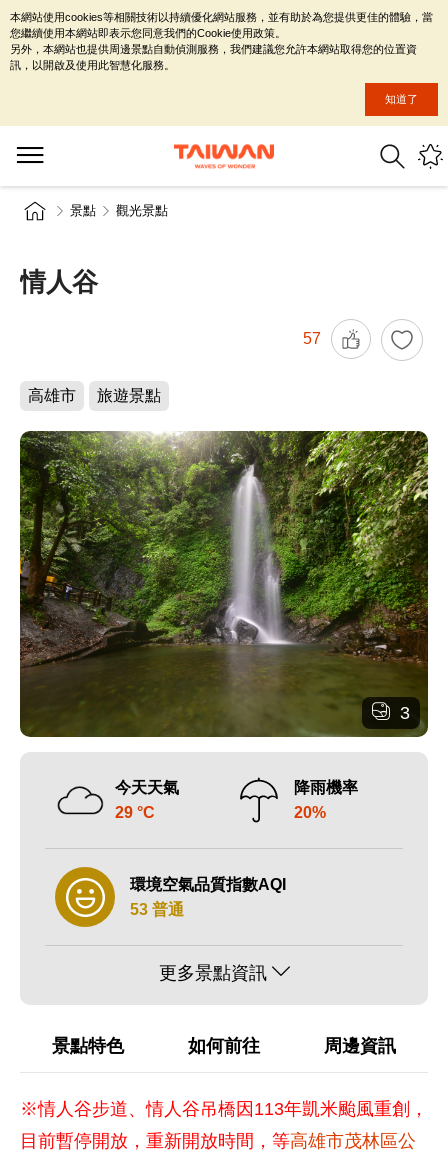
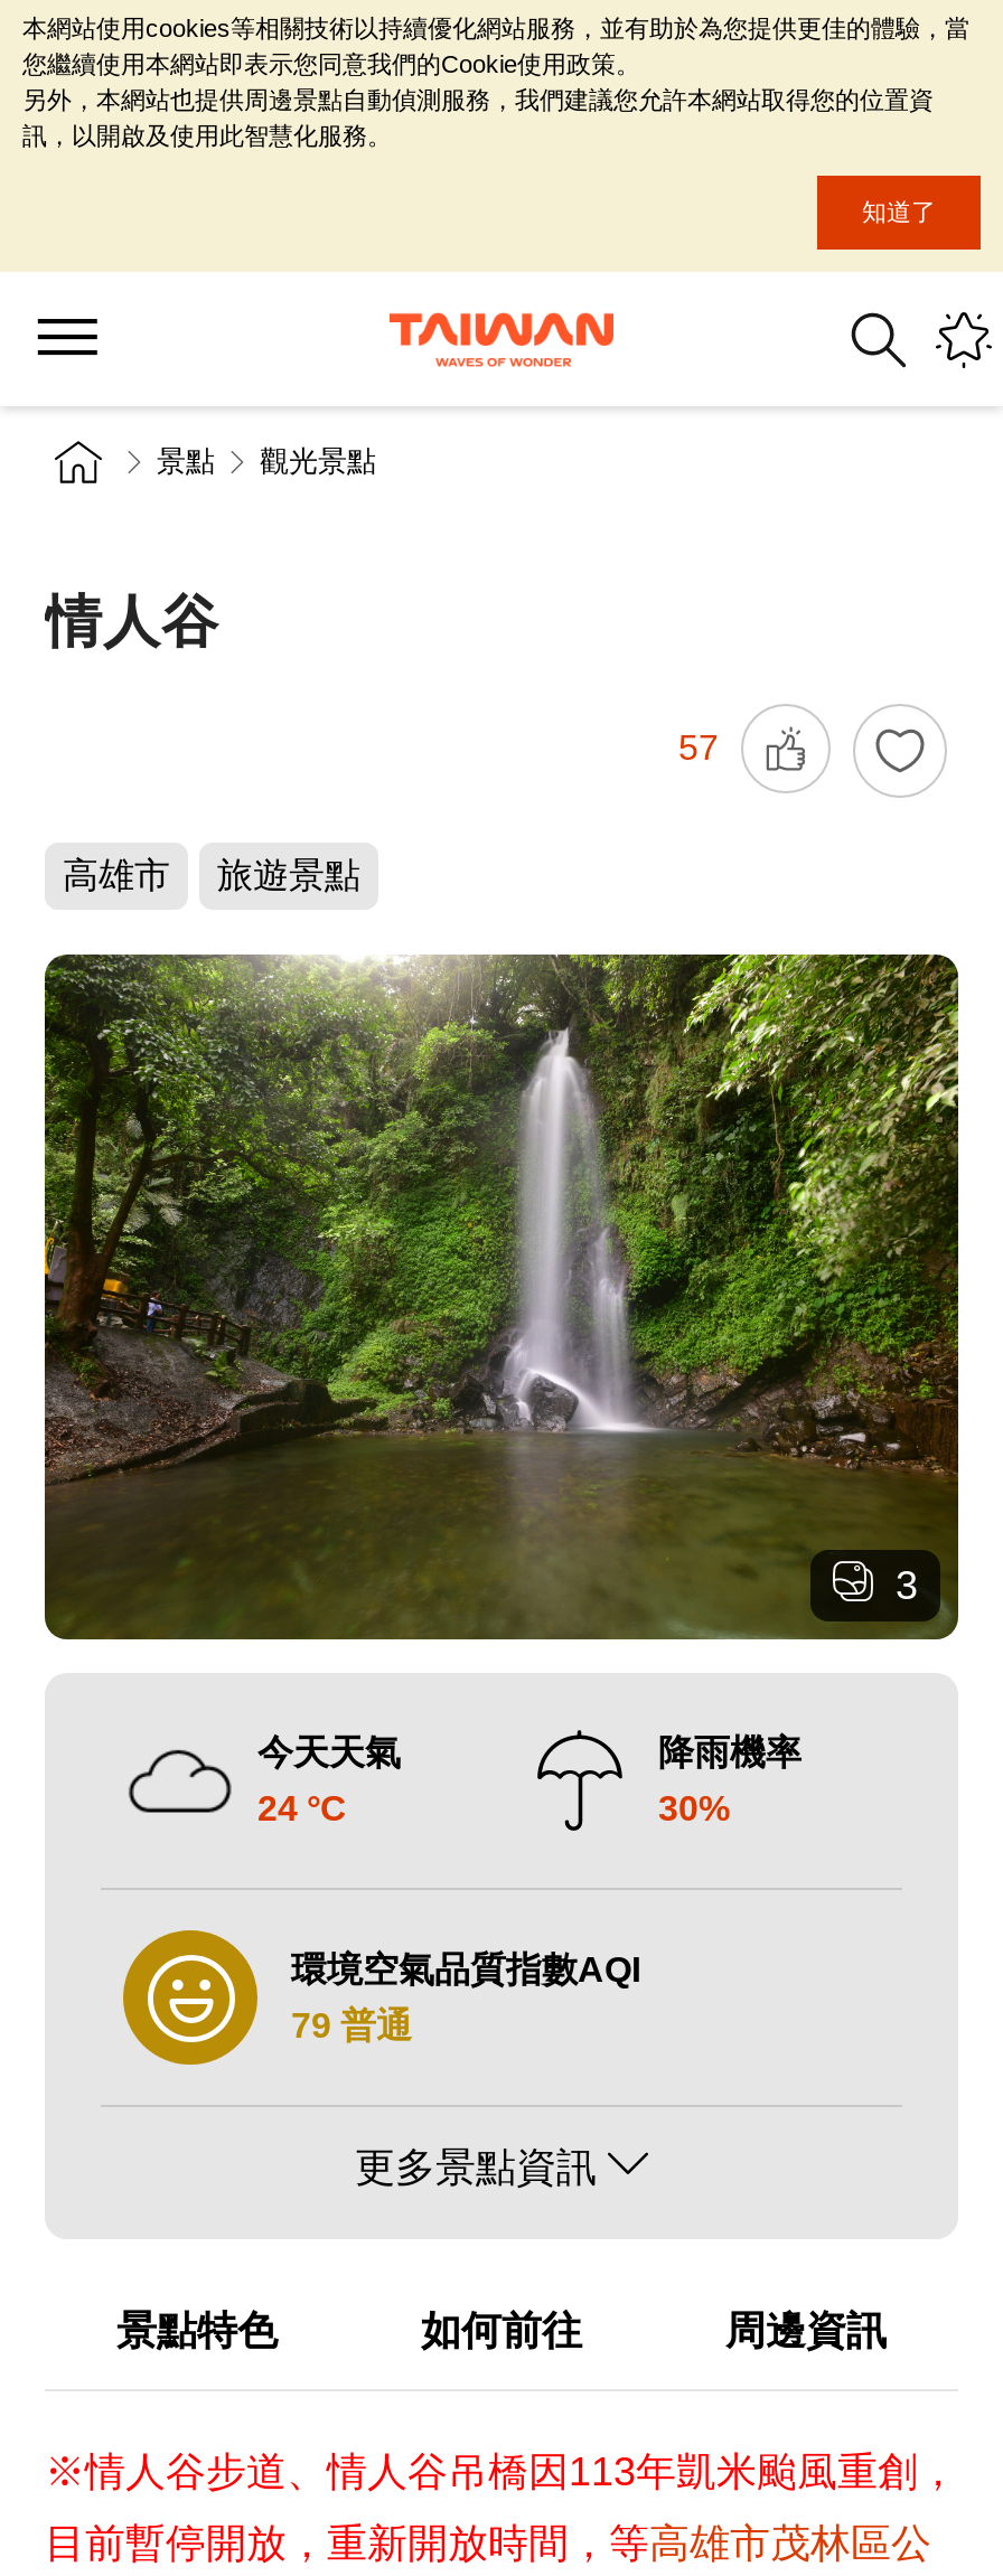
[115,804,155,821] 29 °C -> [257,1789,347,1827] 24 °C
[294,804,326,821] 20% -> [658,1789,730,1827] 30%
[130,901,184,918] 53 普通 -> [291,2006,412,2044] 79 普通

